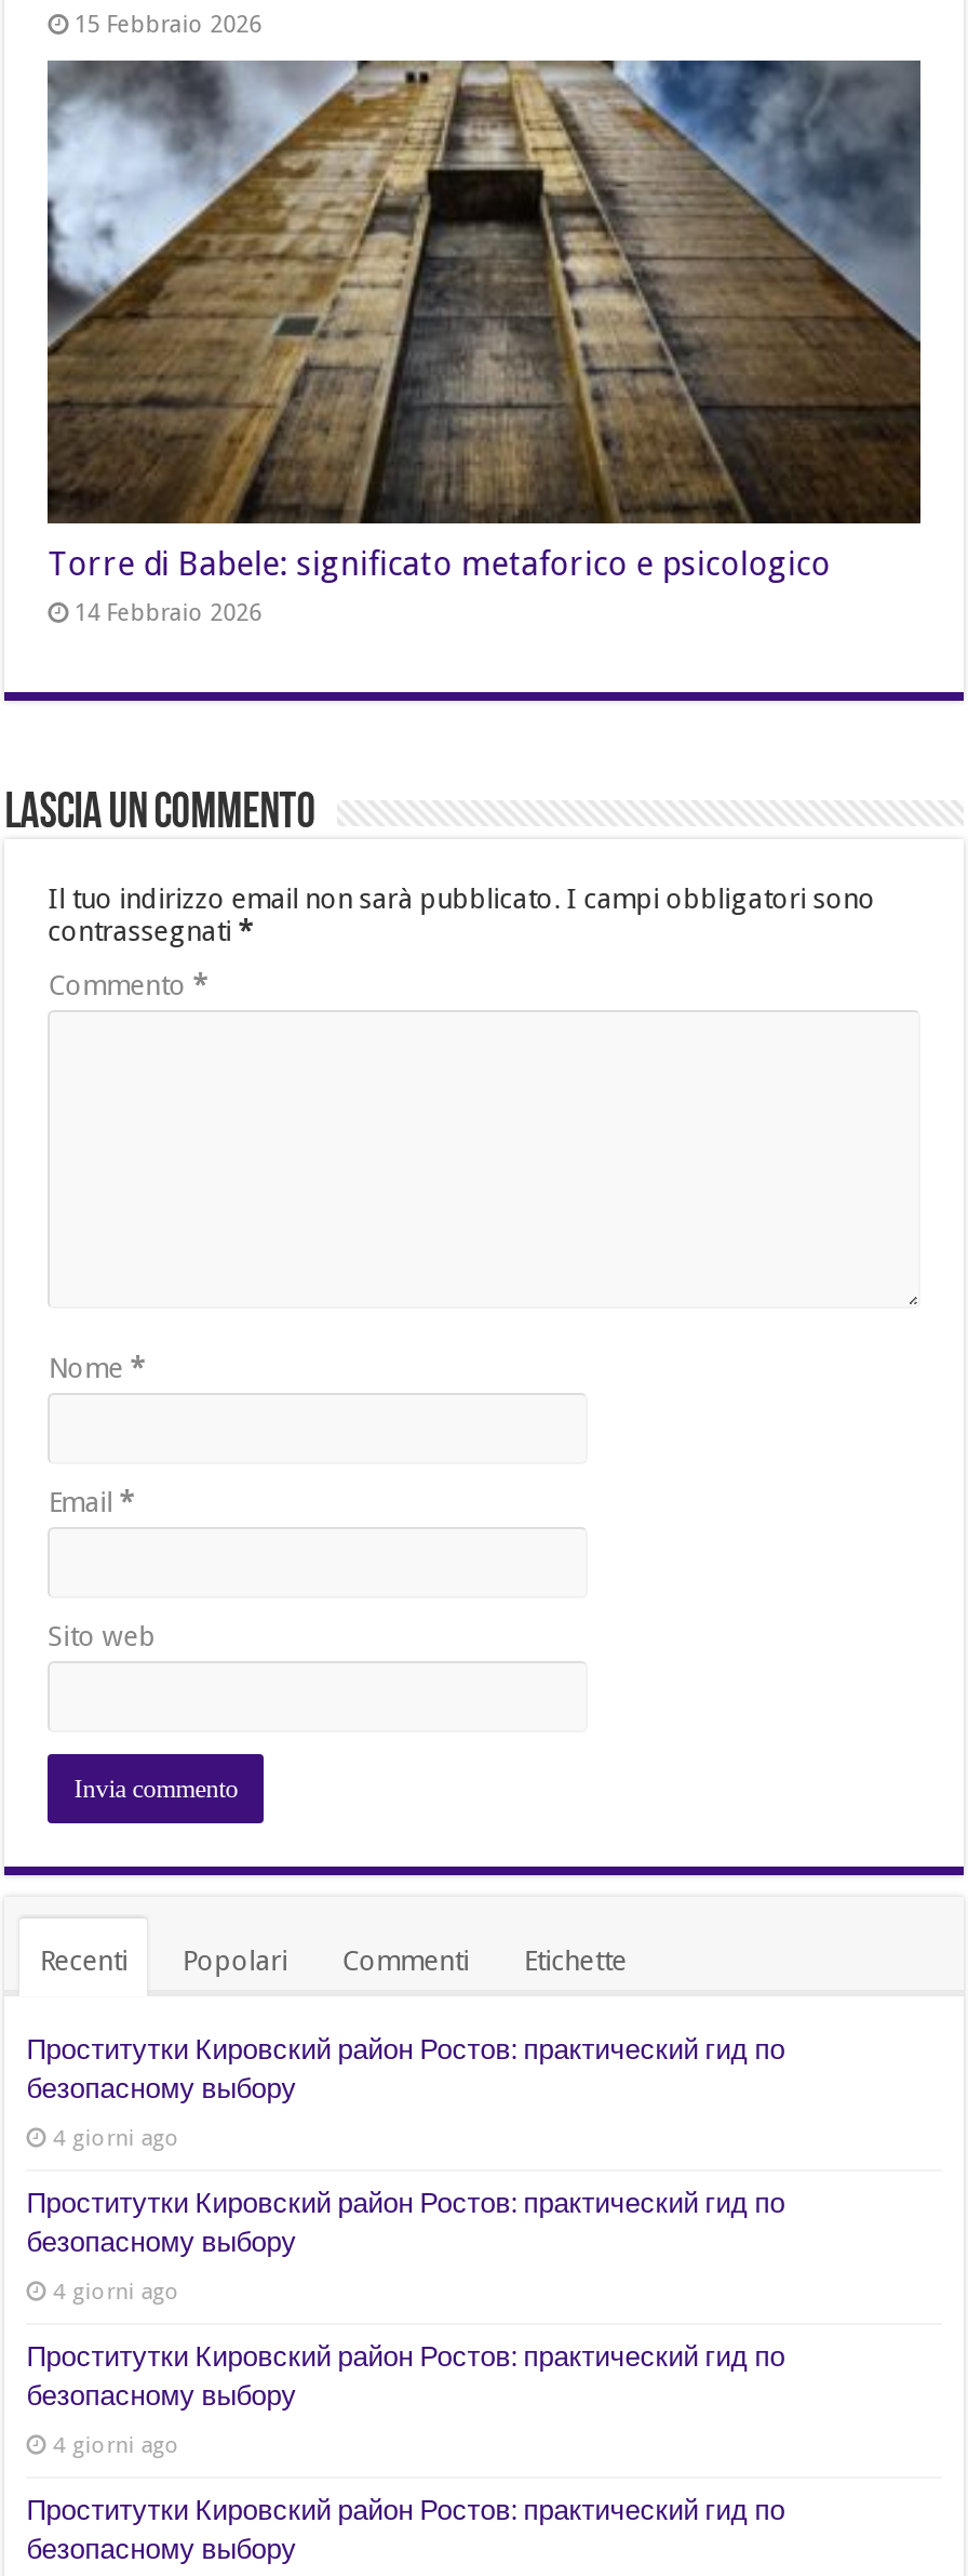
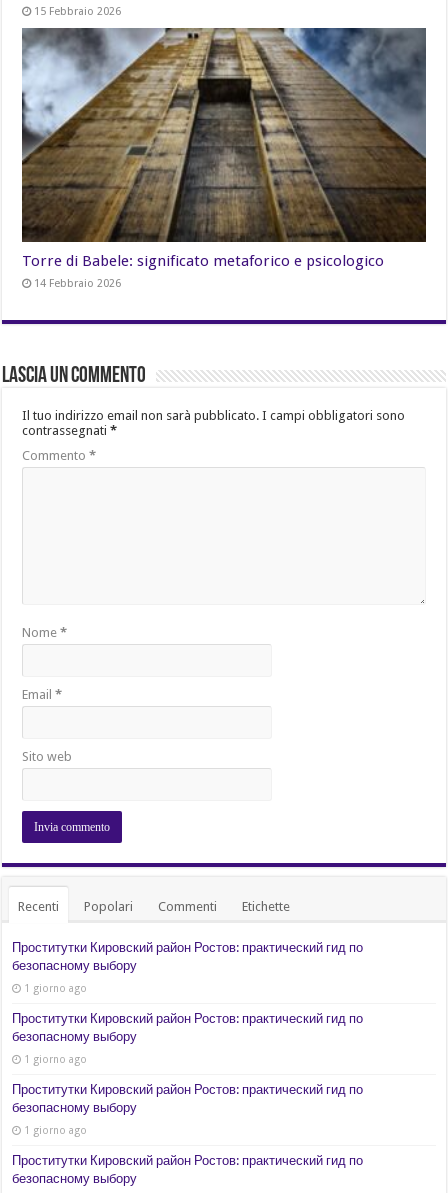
[52,2125,180,2151] 4 giorni ago -> [24,982,87,994] 1 giorno ago
[52,2278,180,2304] 4 giorni ago -> [24,1053,87,1065] 1 giorno ago
[52,2432,180,2458] 4 giorni ago -> [24,1124,87,1136] 1 giorno ago

